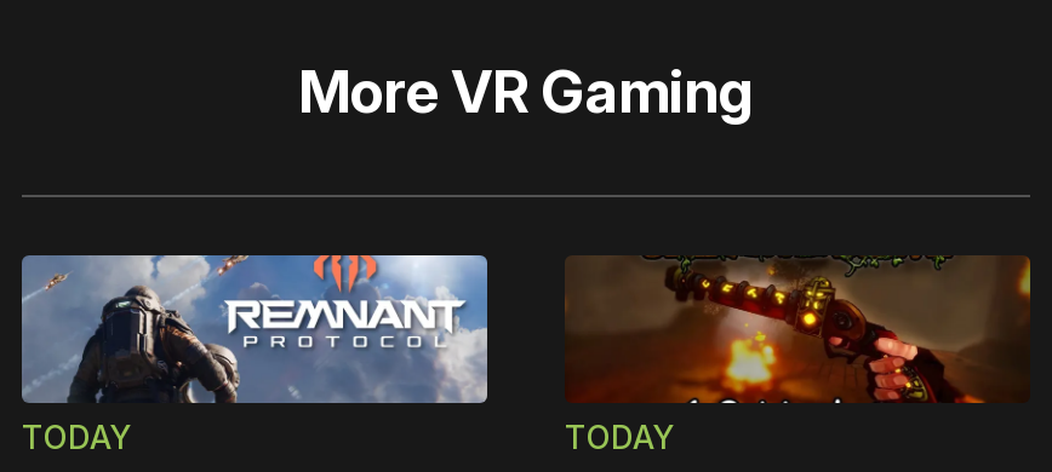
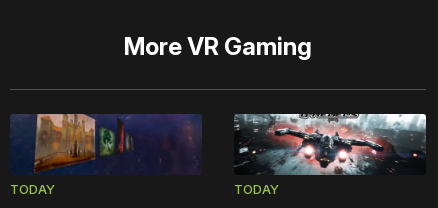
[19,253,490,405] [image] -> [10,113,202,175] [image]
[565,255,1030,405] [image] -> [234,113,427,176] [image]

